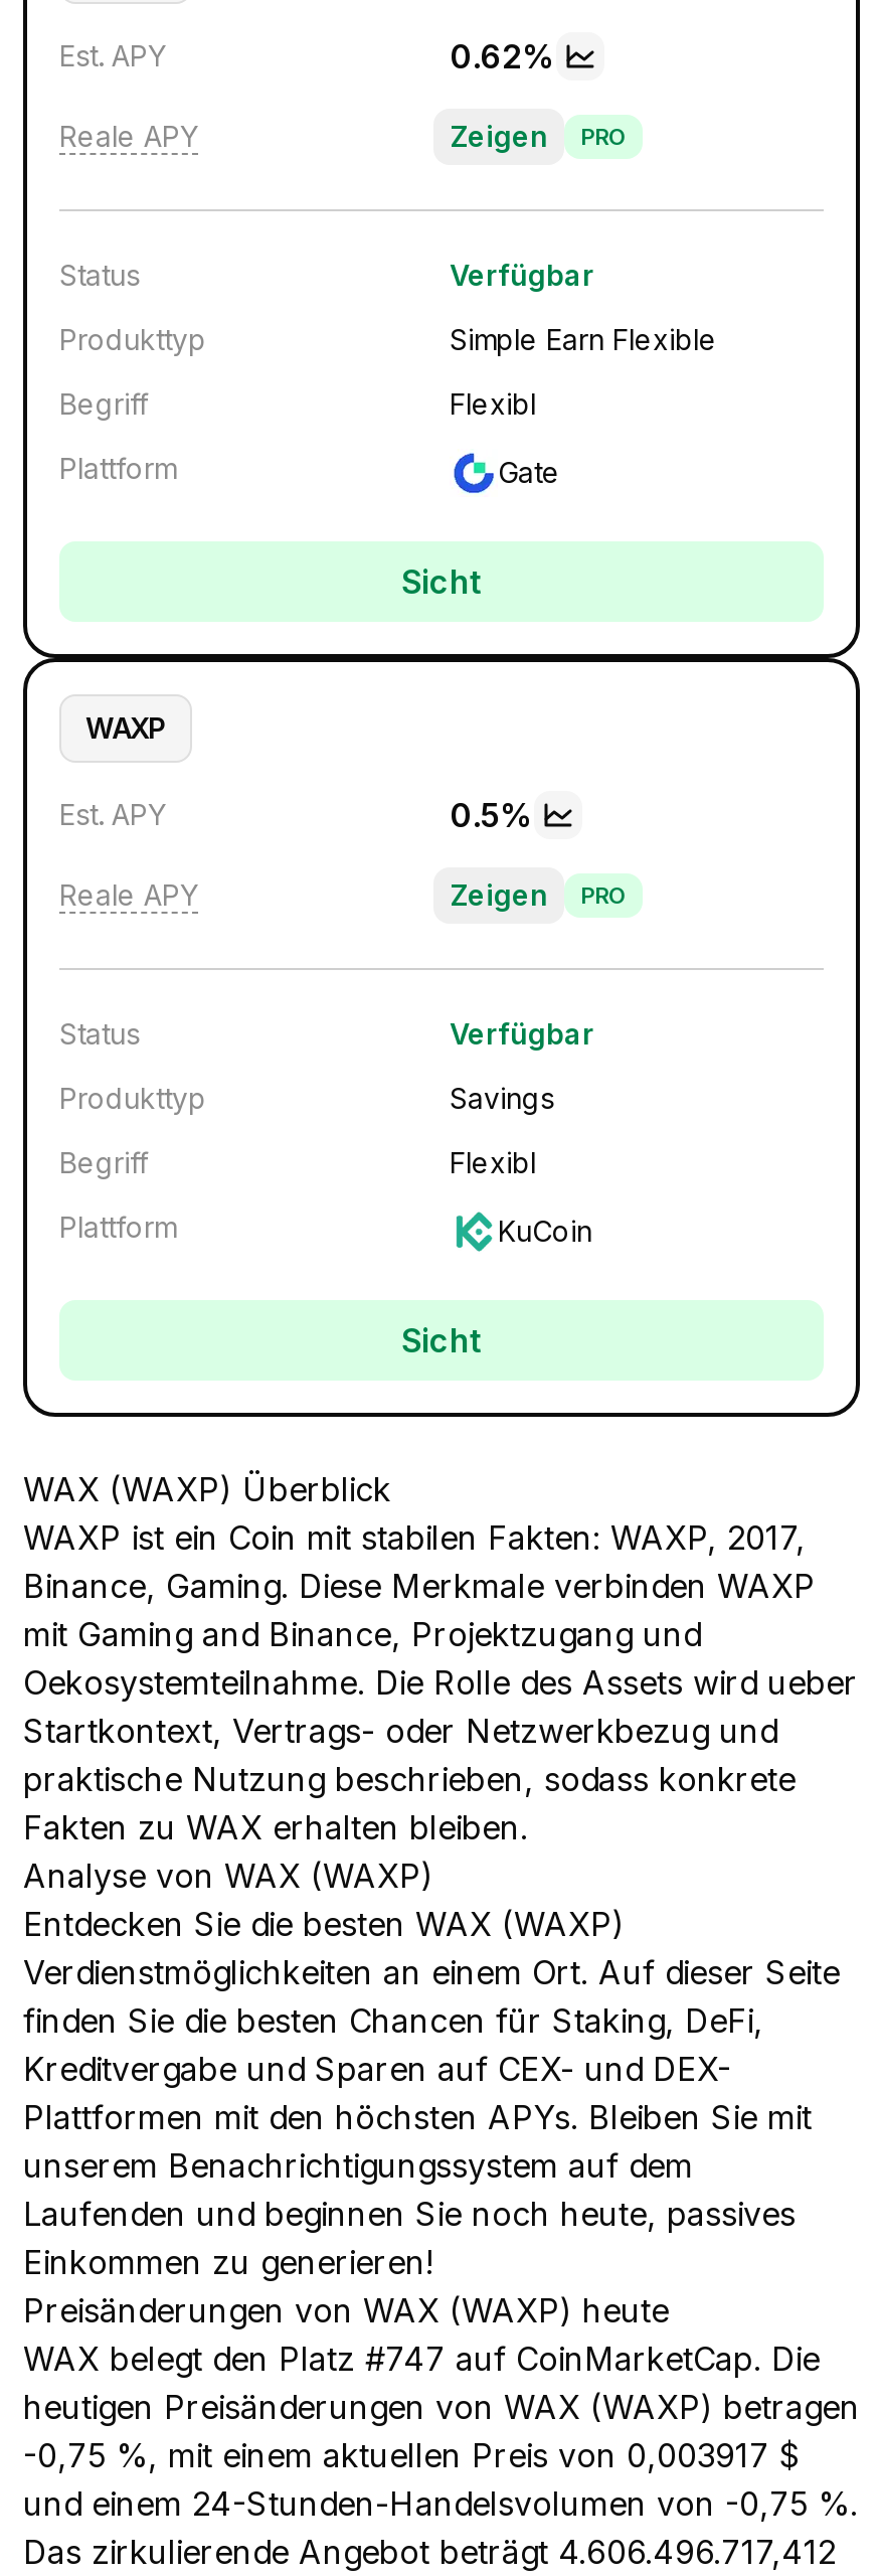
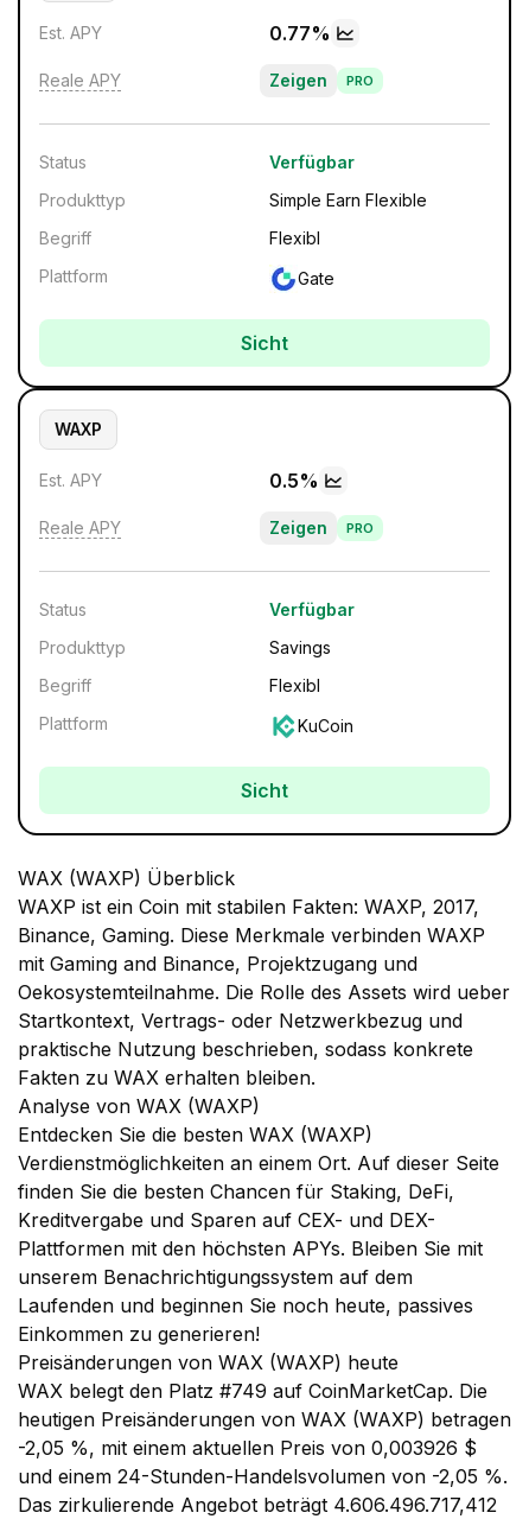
[450,36,556,76] 0.62% -> [269,21,331,45] 0.77%
[23,2339,820,2379] WAX belegt den Platz #747 auf CoinMarketCap. Die -> [18,1379,487,1403] WAX belegt den Platz #749 auf CoinMarketCap. Die
[23,2435,802,2475] -0,75 %, mit einem aktuellen Preis von 0,003917 $ -> [18,1436,477,1460] -2,05 %, mit einem aktuellen Preis von 0,003926 $
[23,2483,858,2524] und einem 24-Stunden-Handelsvolumen von -0,75 %. -> [18,1464,508,1488] und einem 24-Stunden-Handelsvolumen von -2,05 %.

